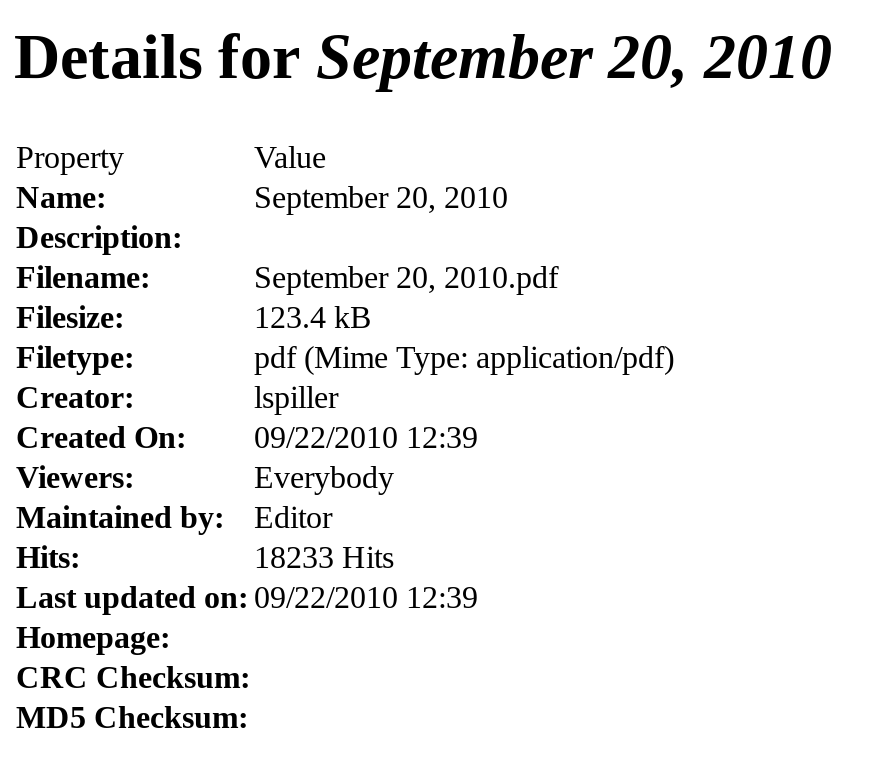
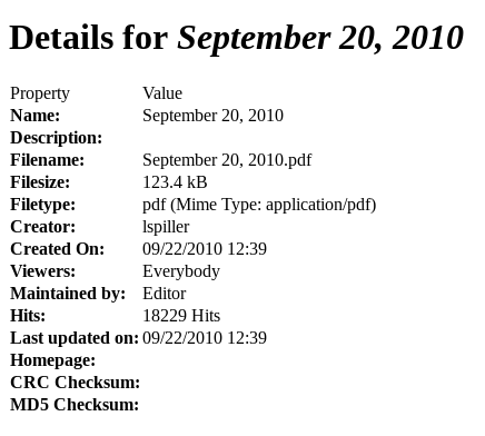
[254,540,394,574] 18233 Hits -> [142,306,220,325] 18229 Hits

